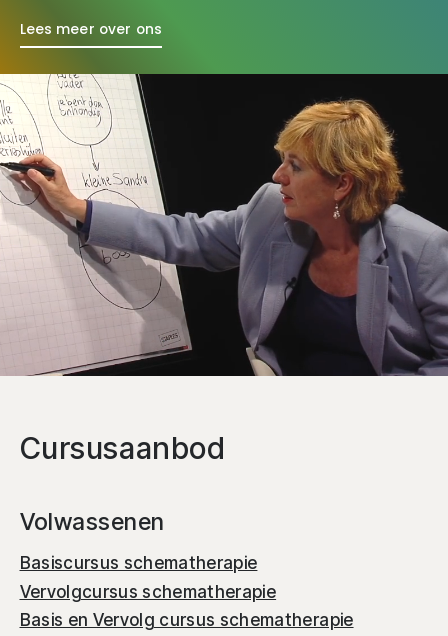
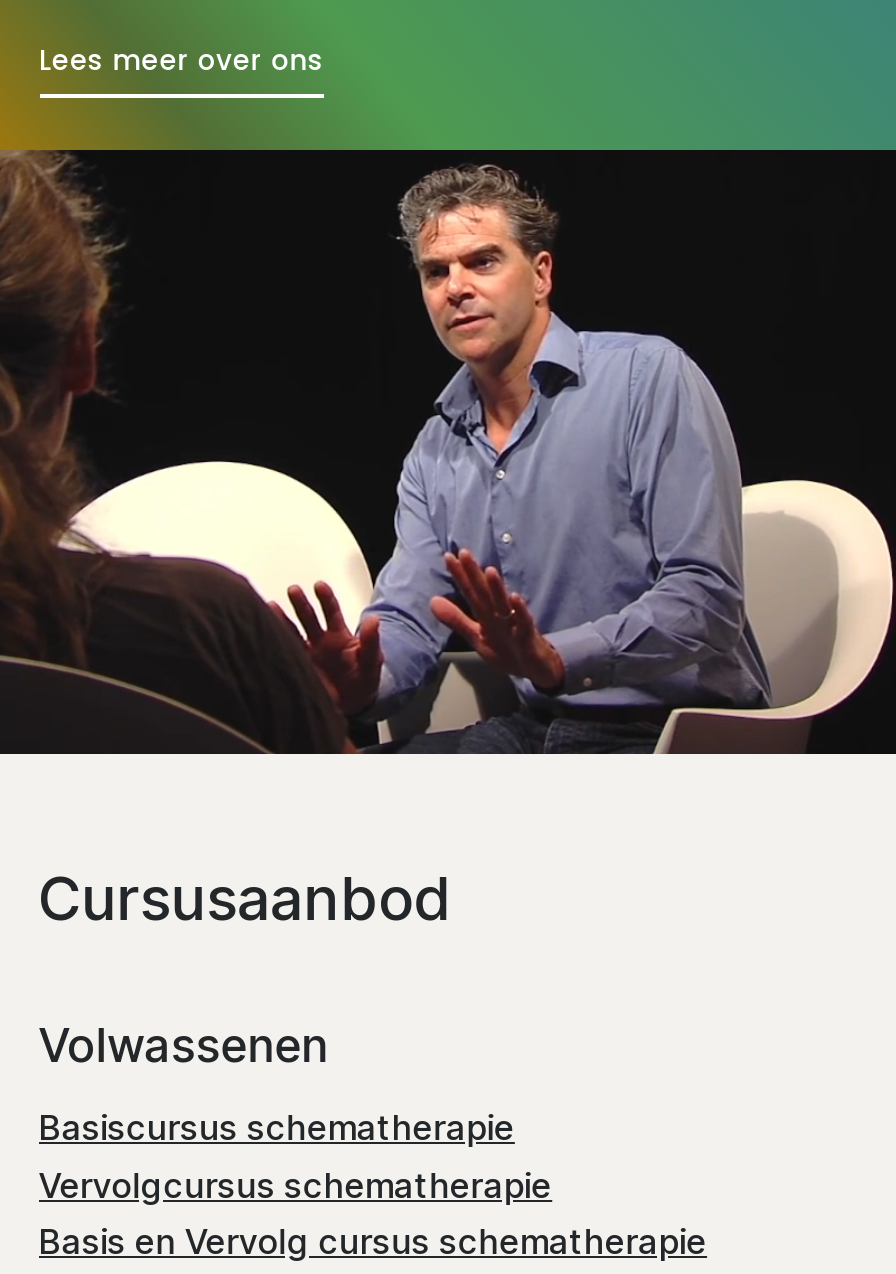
[3,73,445,377] [image] -> [6,148,890,756] [image]

